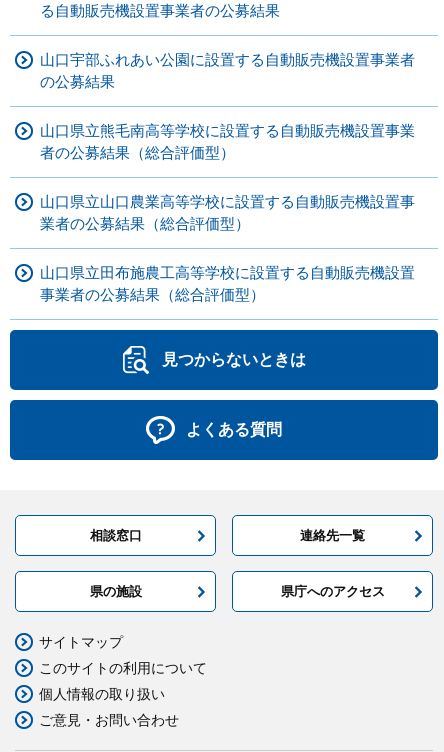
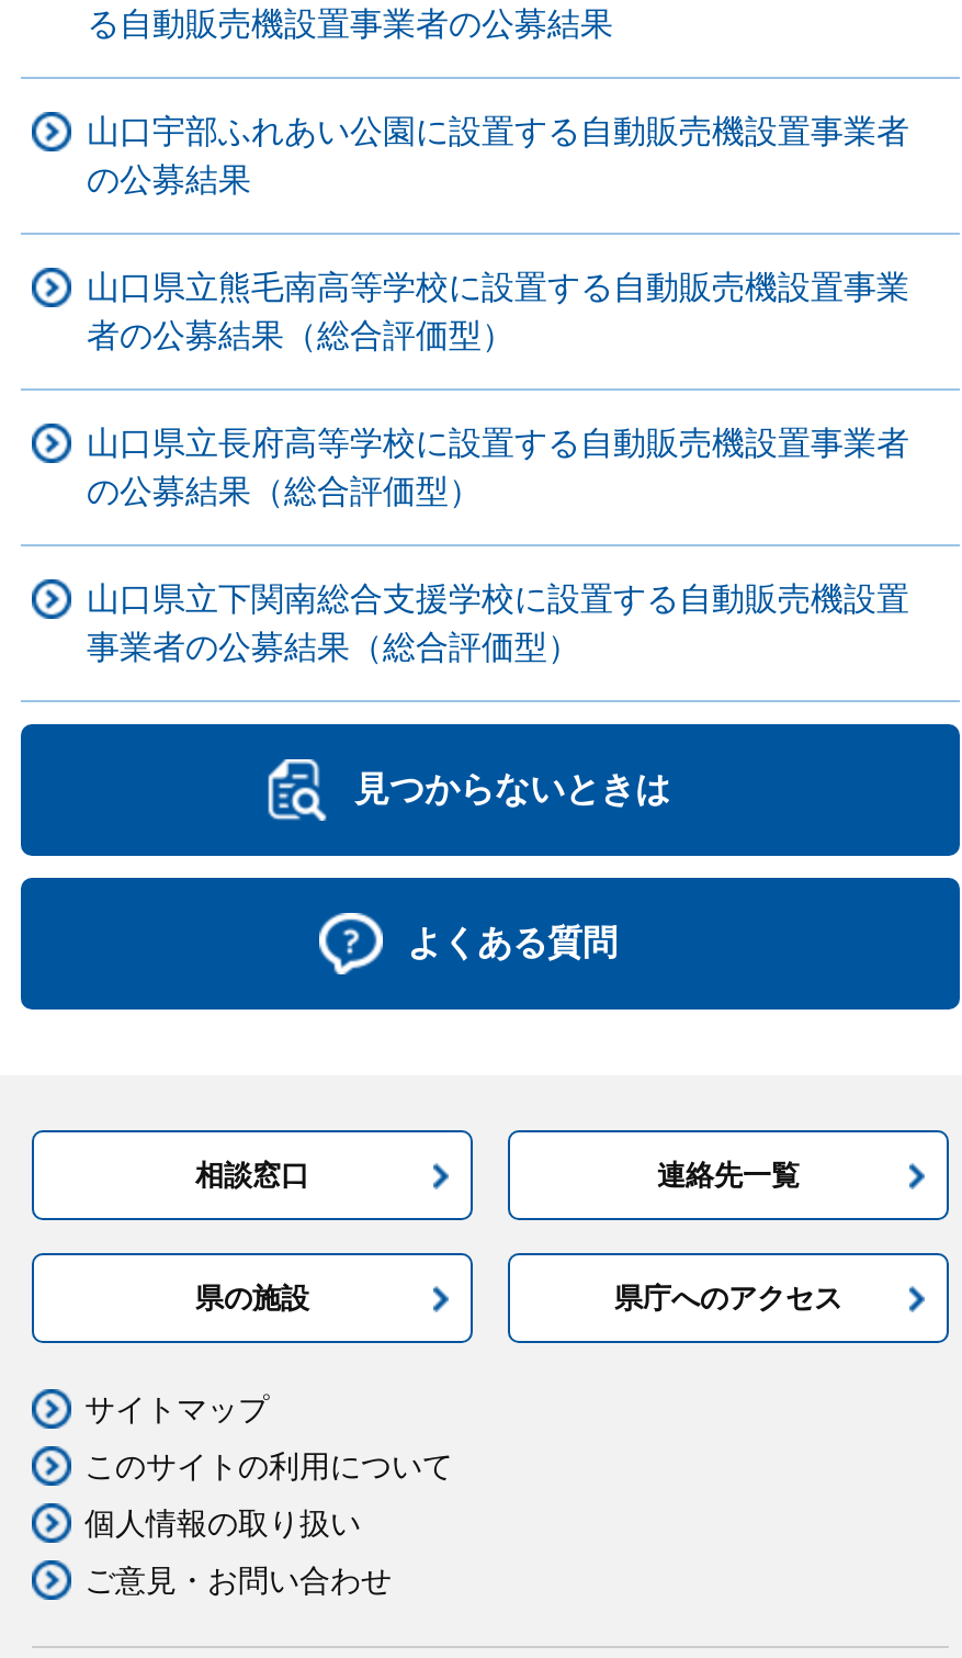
[40,193,415,233] 山口県立山口農業高等学校に設置する自動販売機設置事 | 業者の公募結果（総合評価型） -> [87,424,909,512] 山口県立長府高等学校に設置する自動販売機設置事業者 | の公募結果（総合評価型）
[40,264,415,282] 山口県立田布施農工高等学校に設置する自動販売機設置 -> [87,580,909,619] 山口県立下関南総合支援学校に設置する自動販売機設置

